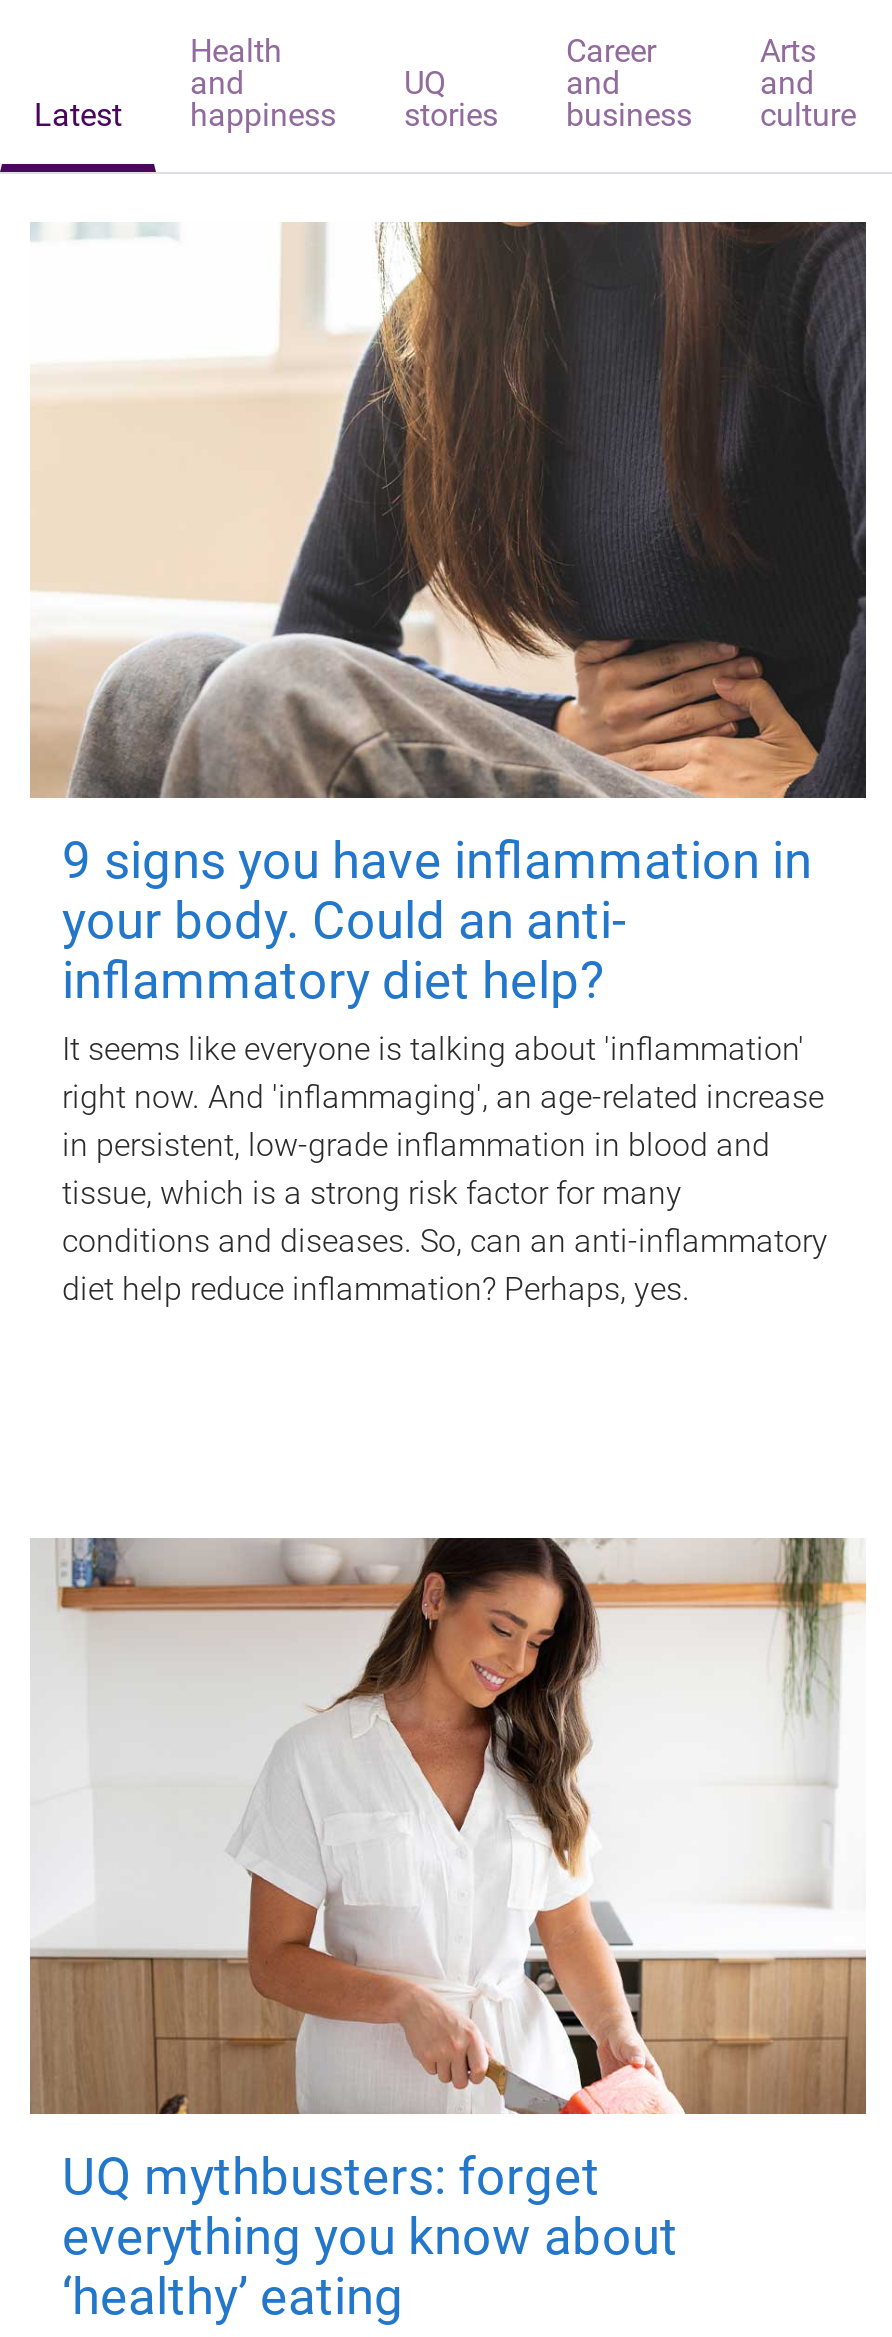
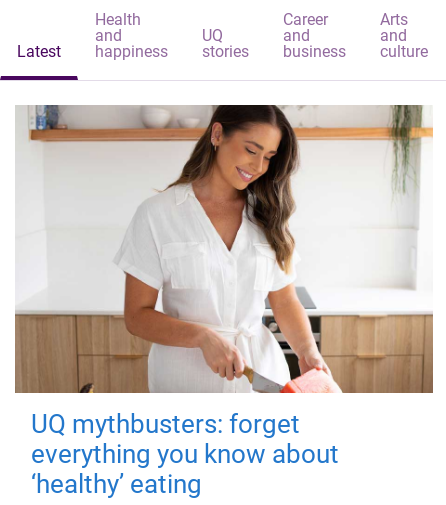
[30,220,868,1308] [image] | 9 signs you have inflammation in | your body. Could an anti- | inflammatory diet help? | It seems like everyone is talking about 'inflammation' | right now. And 'inflammaging', an age-related increase | in persistent, low-grade inflammation in blood and | tissue, which is a strong risk factor for many | conditions and diseases. So, can an anti-inflammatory | diet help reduce inflammation? Perhaps, yes. -> none

